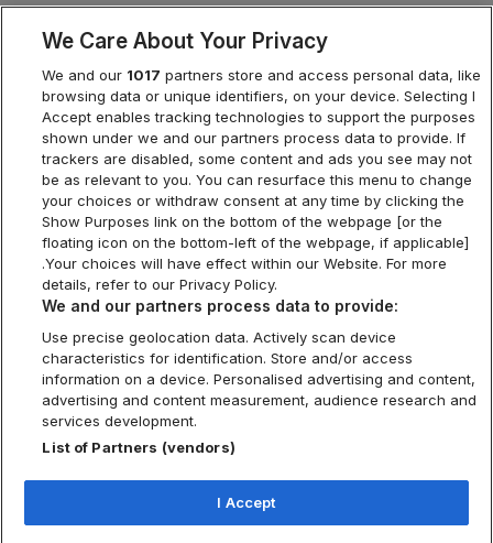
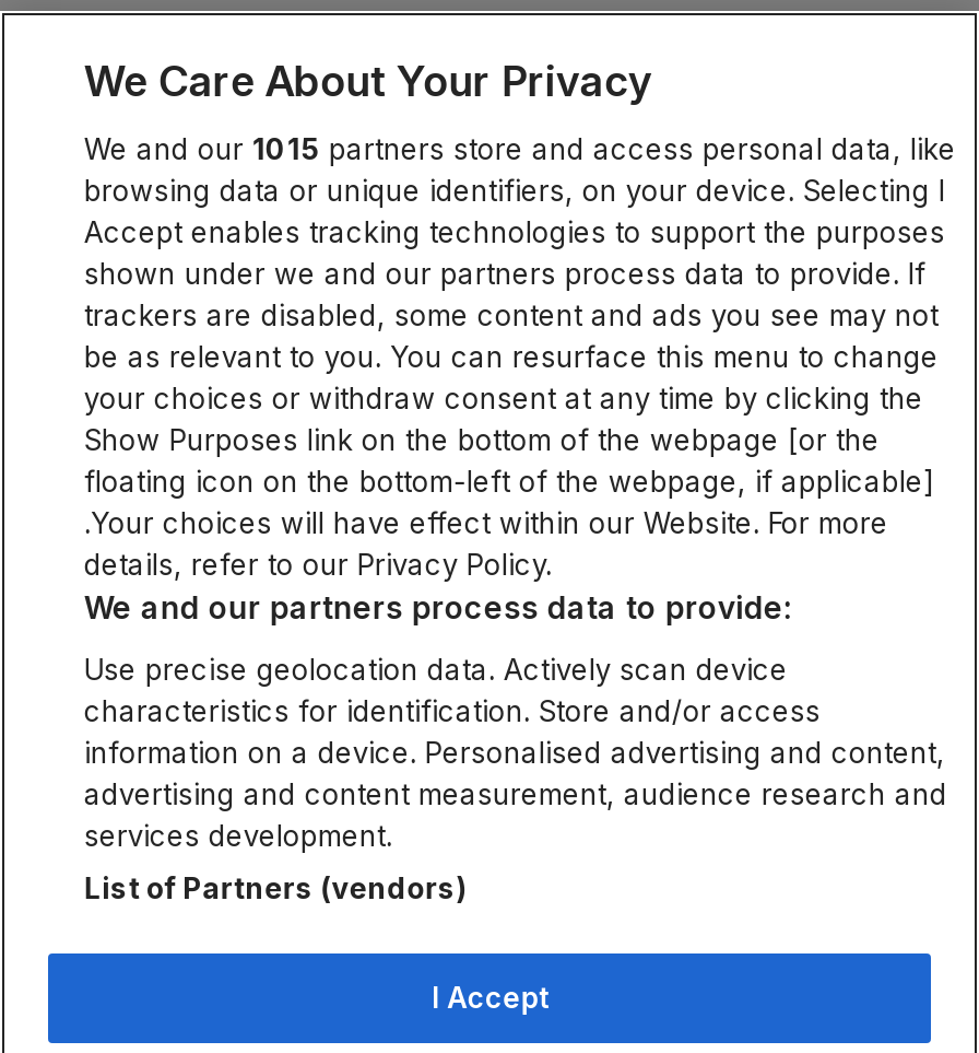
[42,66,481,84] We and our 1017 partners store and access personal data, like -> [84,131,956,166] We and our 1015 partners store and access personal data, like

